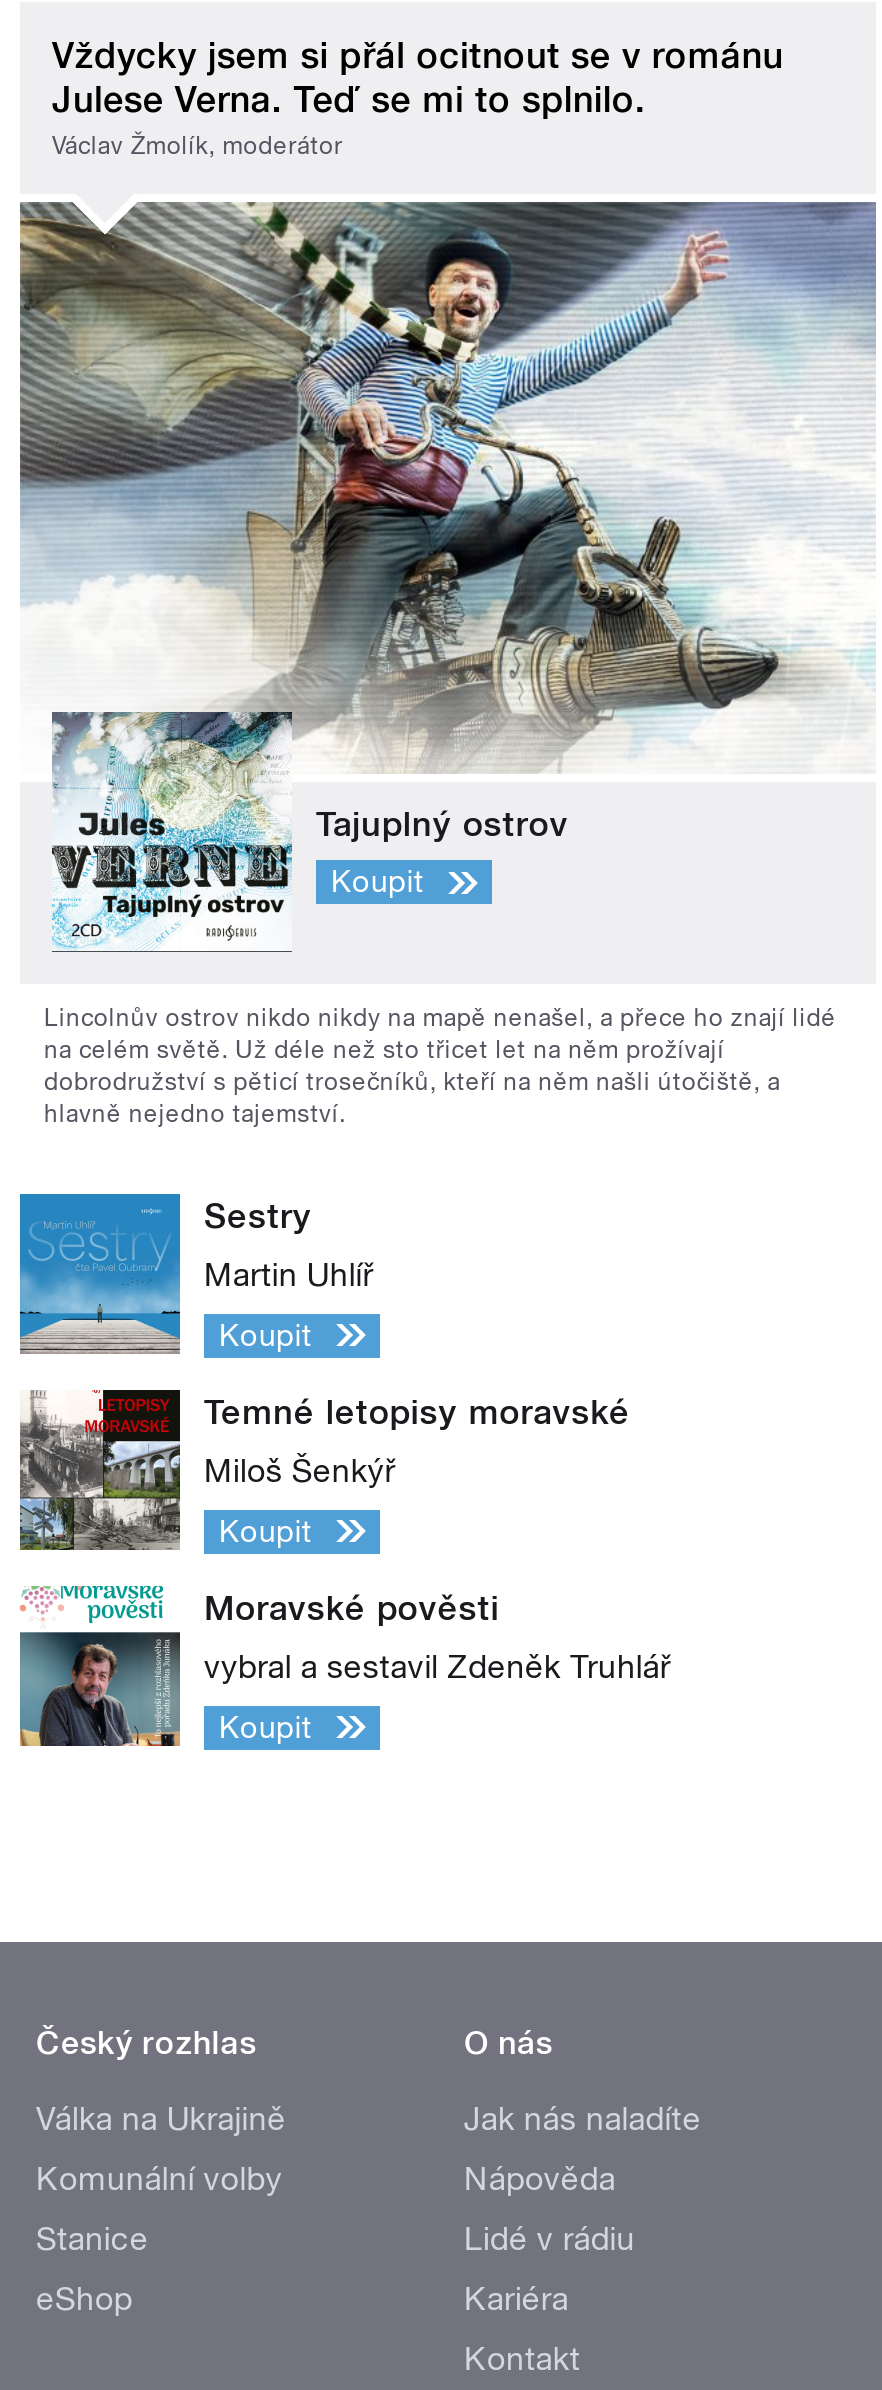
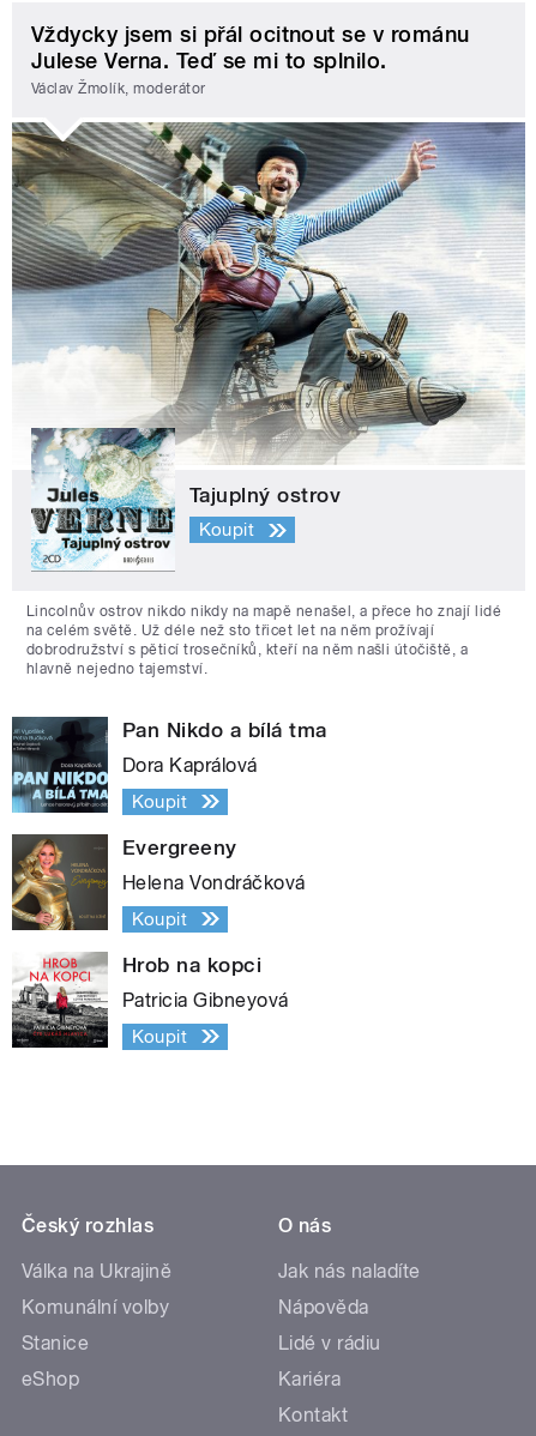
[18,1192,312,1354] [image] | Sestry -> [11,716,327,813] [image] | Pan Nikdo a bílá tma
[204,1256,374,1294] Martin Uhlíř -> [122,754,257,777] Dora Kaprálová
[18,1390,630,1550] [image] | Temné letopisy moravské -> [11,833,237,930] [image] | Evergreeny
[204,1452,396,1490] Miloš Šenkýř -> [122,871,305,894] Helena Vondráčková
[18,1584,499,1748] [image] | Moravské pověsti -> [11,951,262,1049] [image] | Hrob na kopci
[204,1648,671,1686] vybral a sestavil Zdeněk Truhlář -> [122,989,289,1012] Patricia Gibneyová

